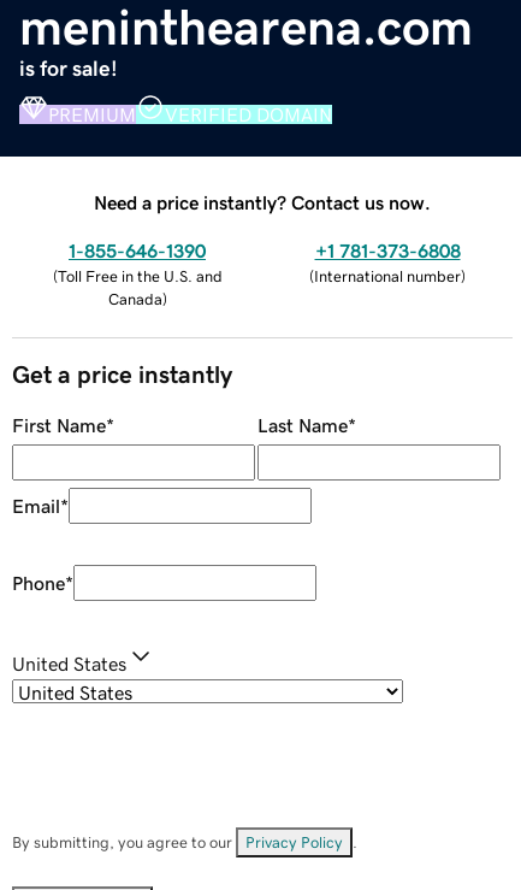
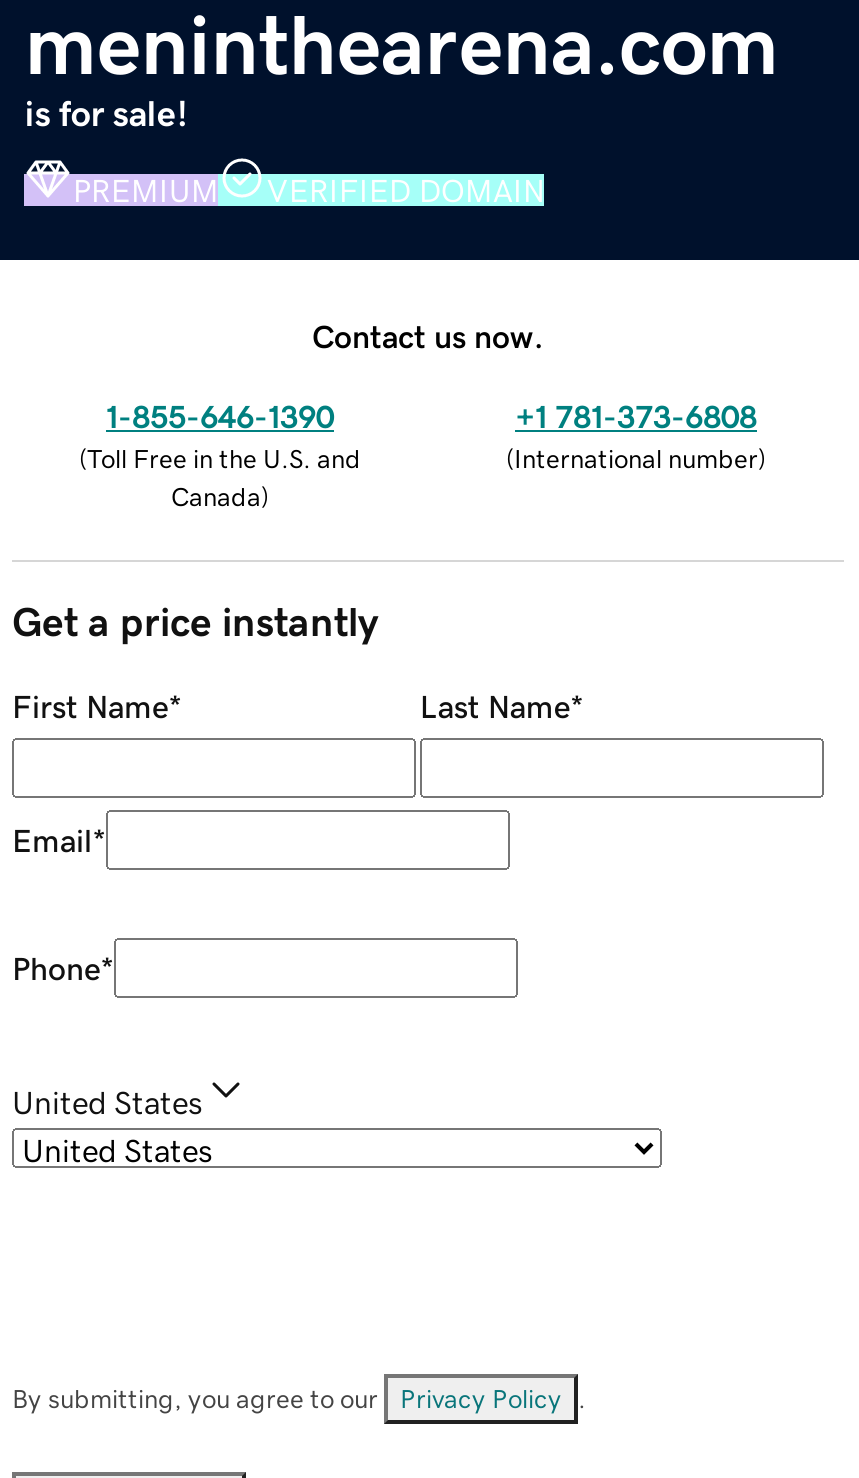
[94,192,431,211] Need a price instantly? Contact us now. -> [312,319,544,351] Contact us now.

